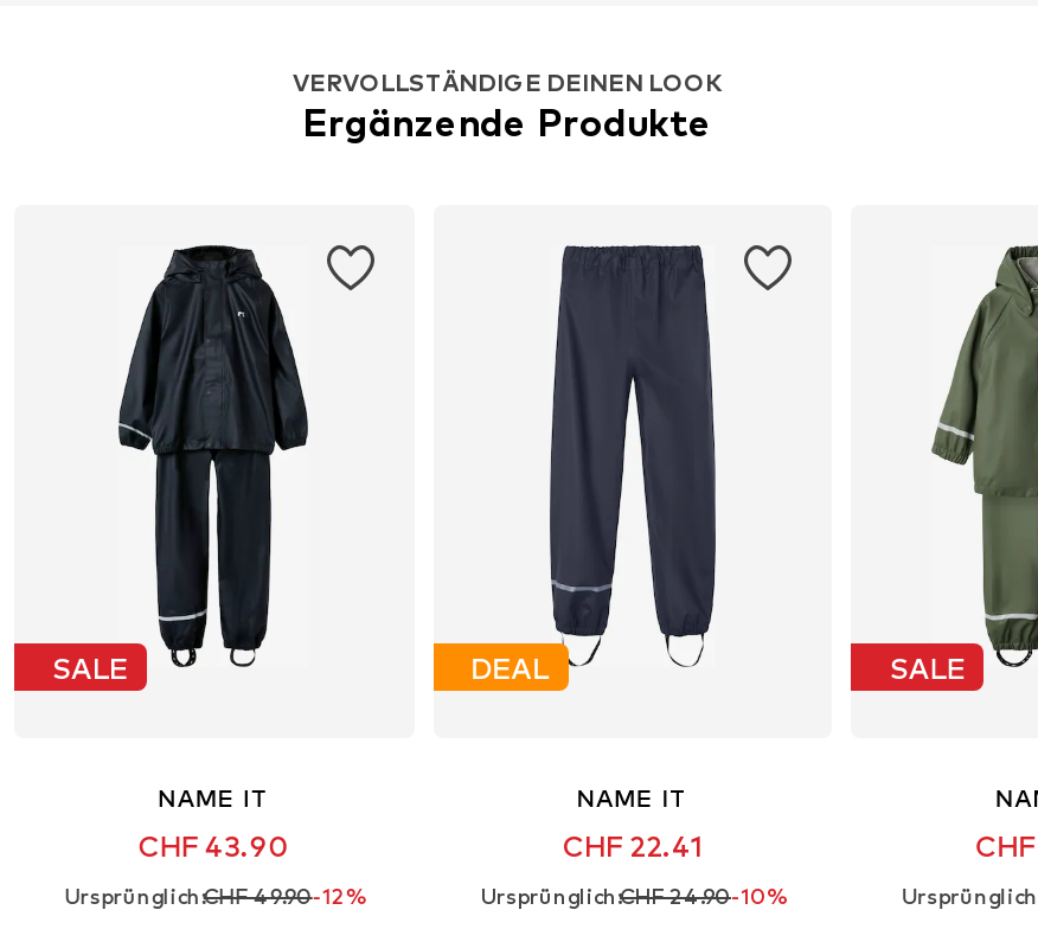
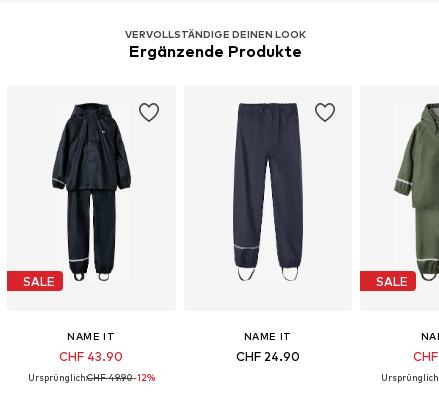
[471,650,549,686] DEAL -> none
[480,829,786,910] CHF 22.41 | Ursprünglich: CHF 24.90-10% -> [236,349,300,364] CHF 24.90

